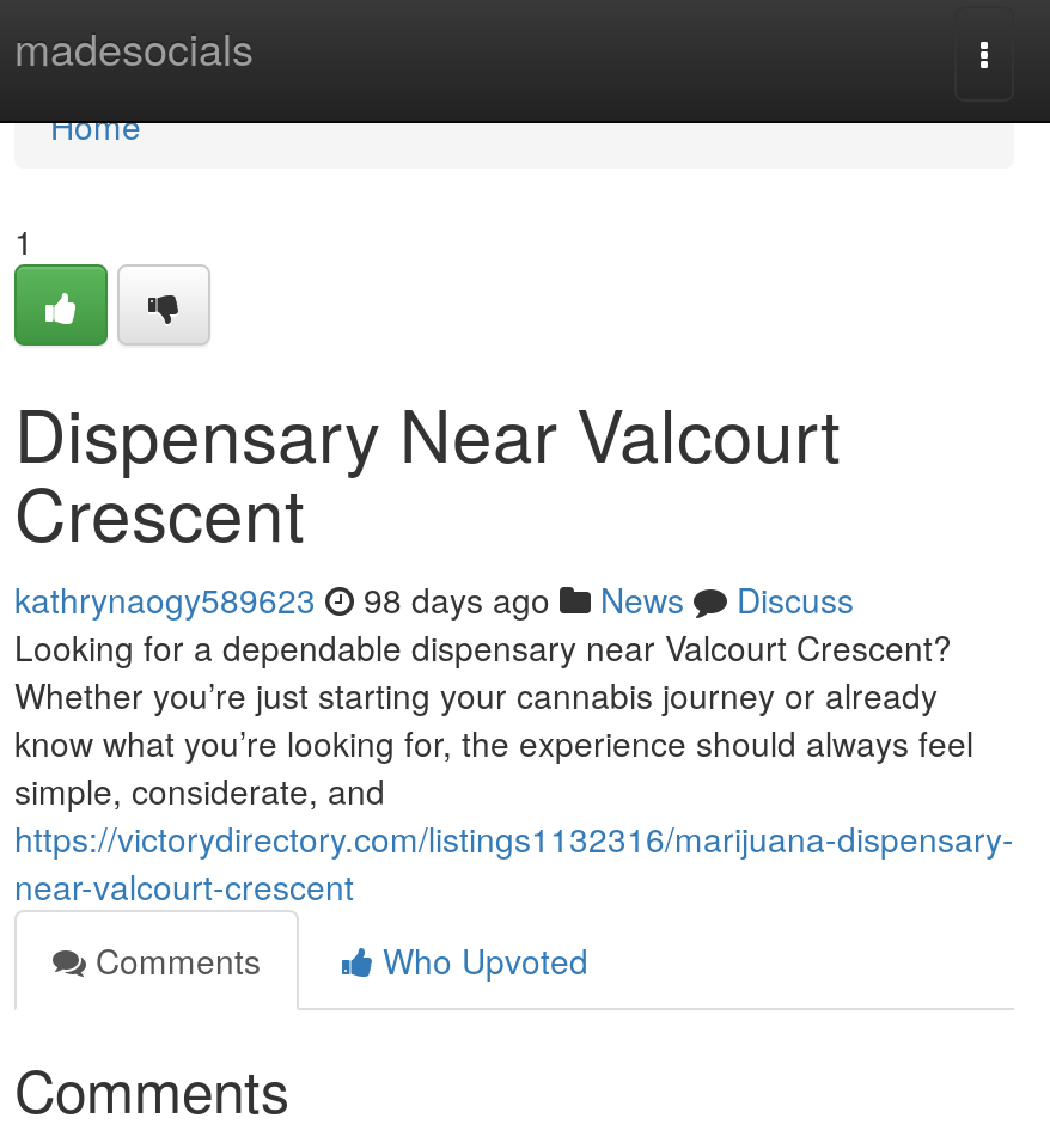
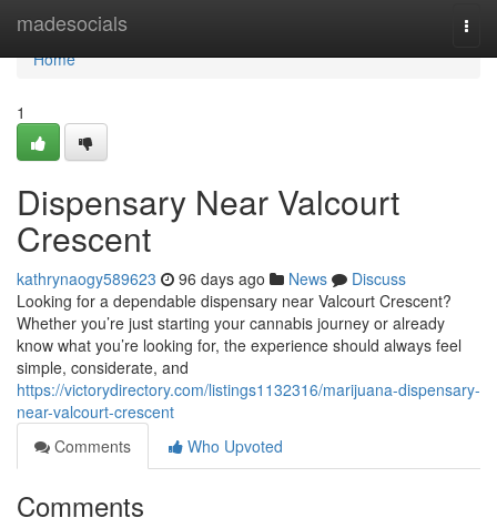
[14,575,854,623] kathrynaogy589623 98 days ago News Discuss -> [17,267,406,290] kathrynaogy589623 96 days ago News Discuss

